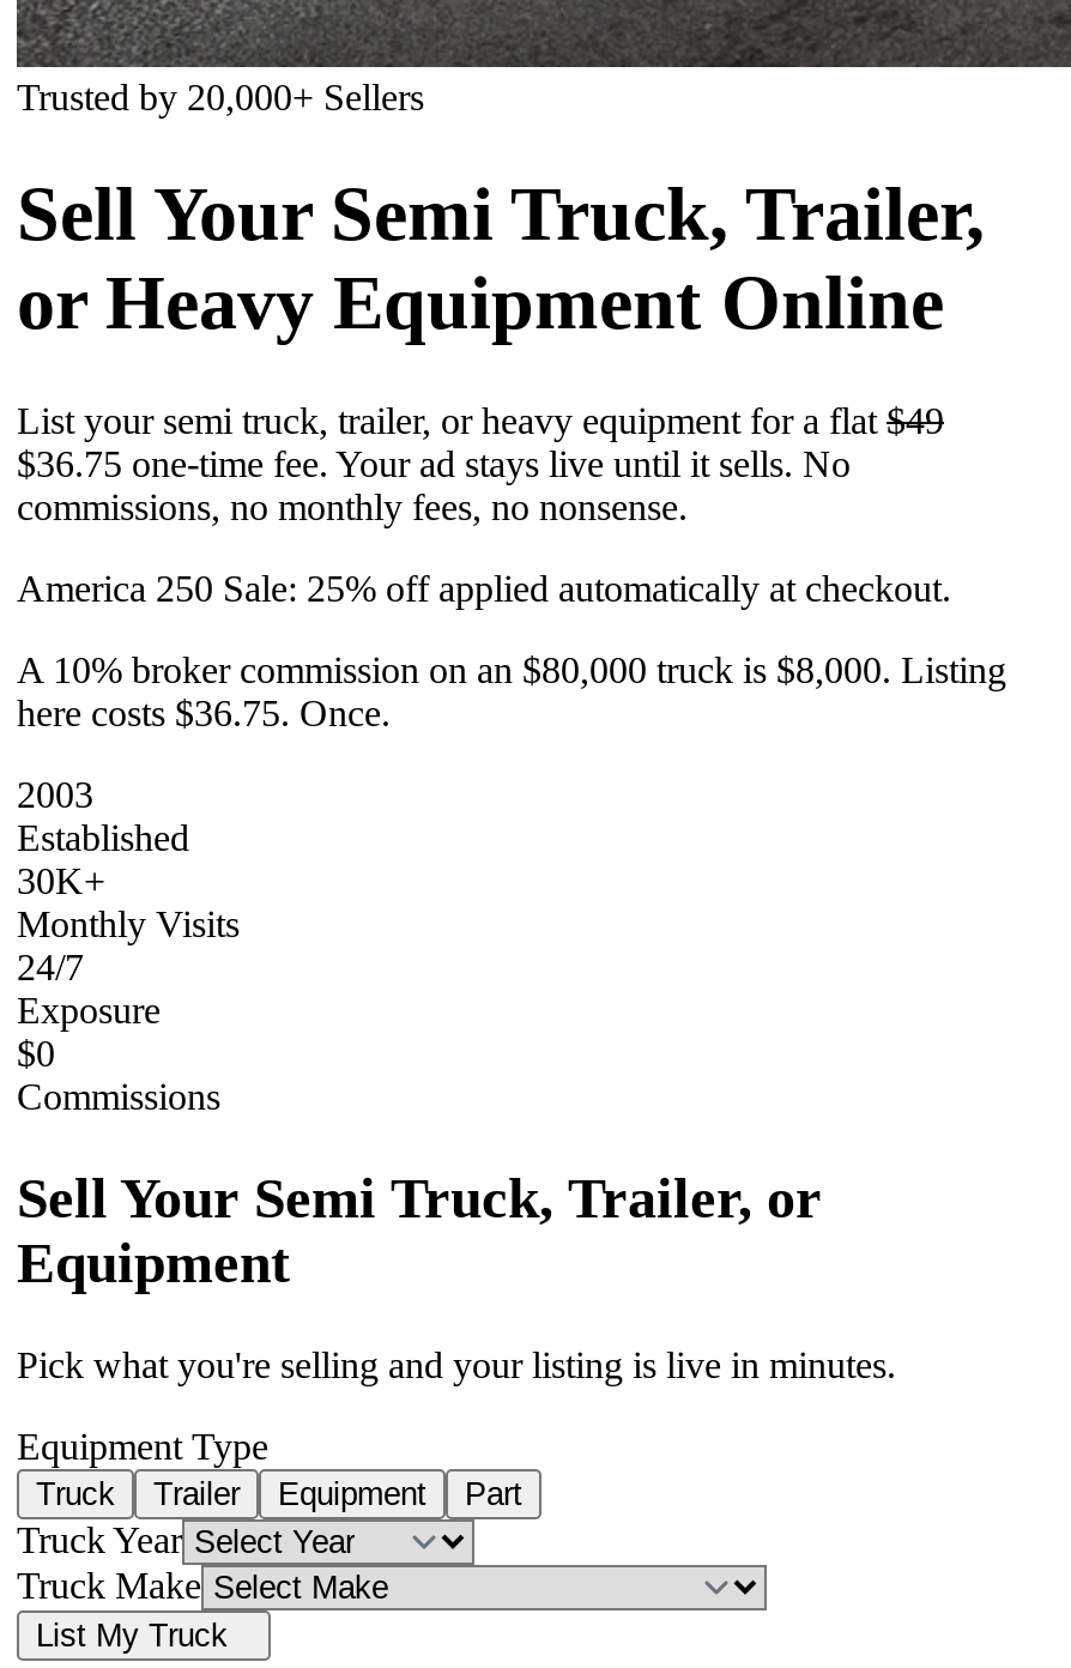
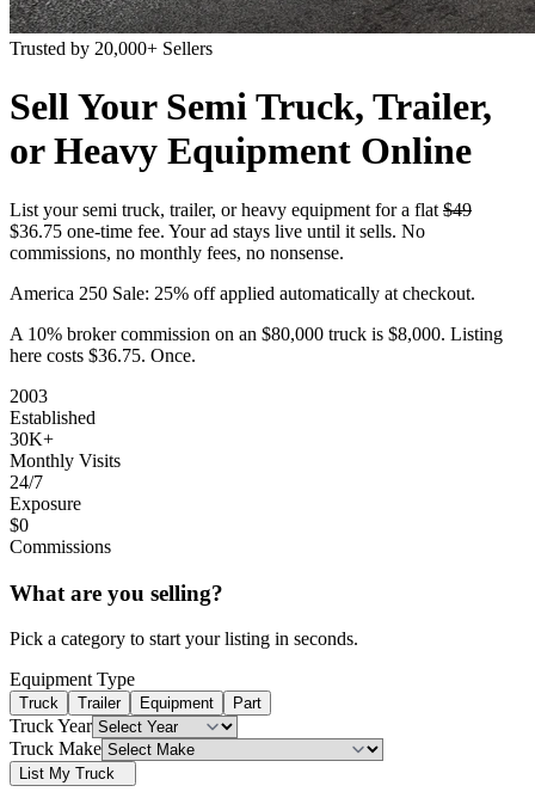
[17,1167,822,1294] Sell Your Semi Truck, Trailer, or | Equipment -> [10,580,223,605] What are you selling?
[17,1344,896,1384] Pick what you're selling and your listing is live in minutes. -> [10,629,358,649] Pick a category to start your listing in seconds.

